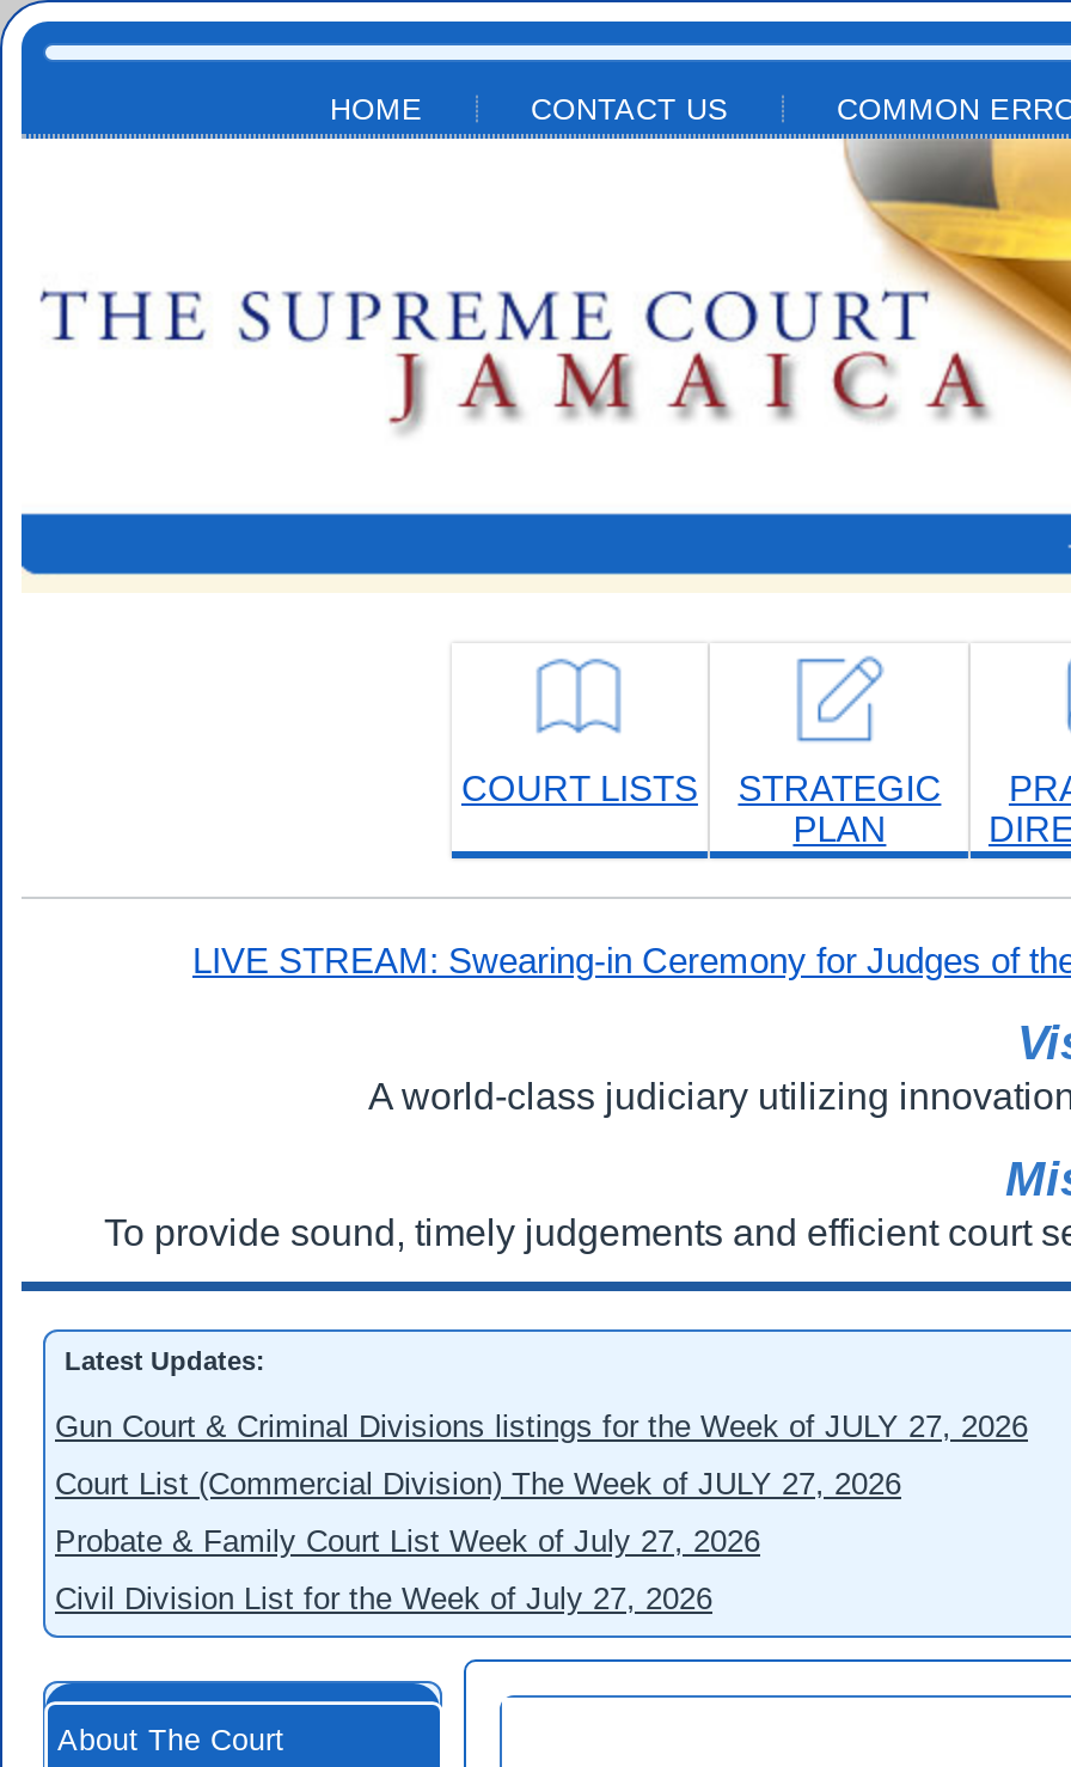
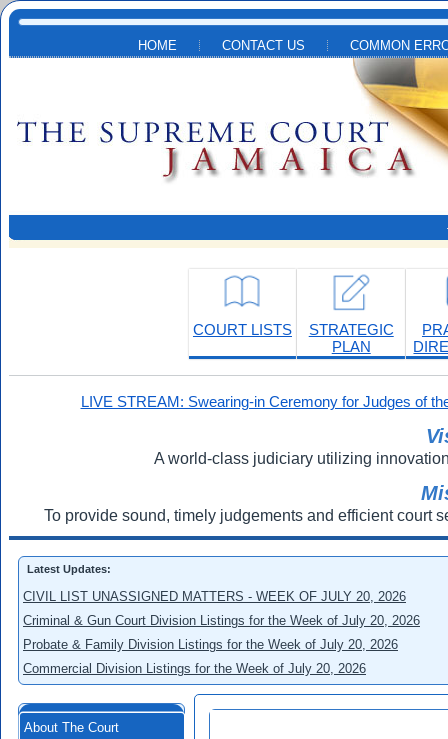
[55,1408,1028,1444] Gun Court & Criminal Divisions listings for the Week of JULY 27, 2026 -> [23,589,406,604] CIVIL LIST UNASSIGNED MATTERS - WEEK OF JULY 20, 2026
[55,1466,901,1502] Court List (Commercial Division) The Week of JULY 27, 2026 -> [23,613,420,628] Criminal & Gun Court Division Listings for the Week of July 20, 2026
[55,1523,760,1559] Probate & Family Court List Week of July 27, 2026 -> [23,637,398,652] Probate & Family Division Listings for the Week of July 20, 2026
[55,1580,712,1616] Civil Division List for the Week of July 27, 2026 -> [23,661,366,676] Commercial Division Listings for the Week of July 20, 2026

